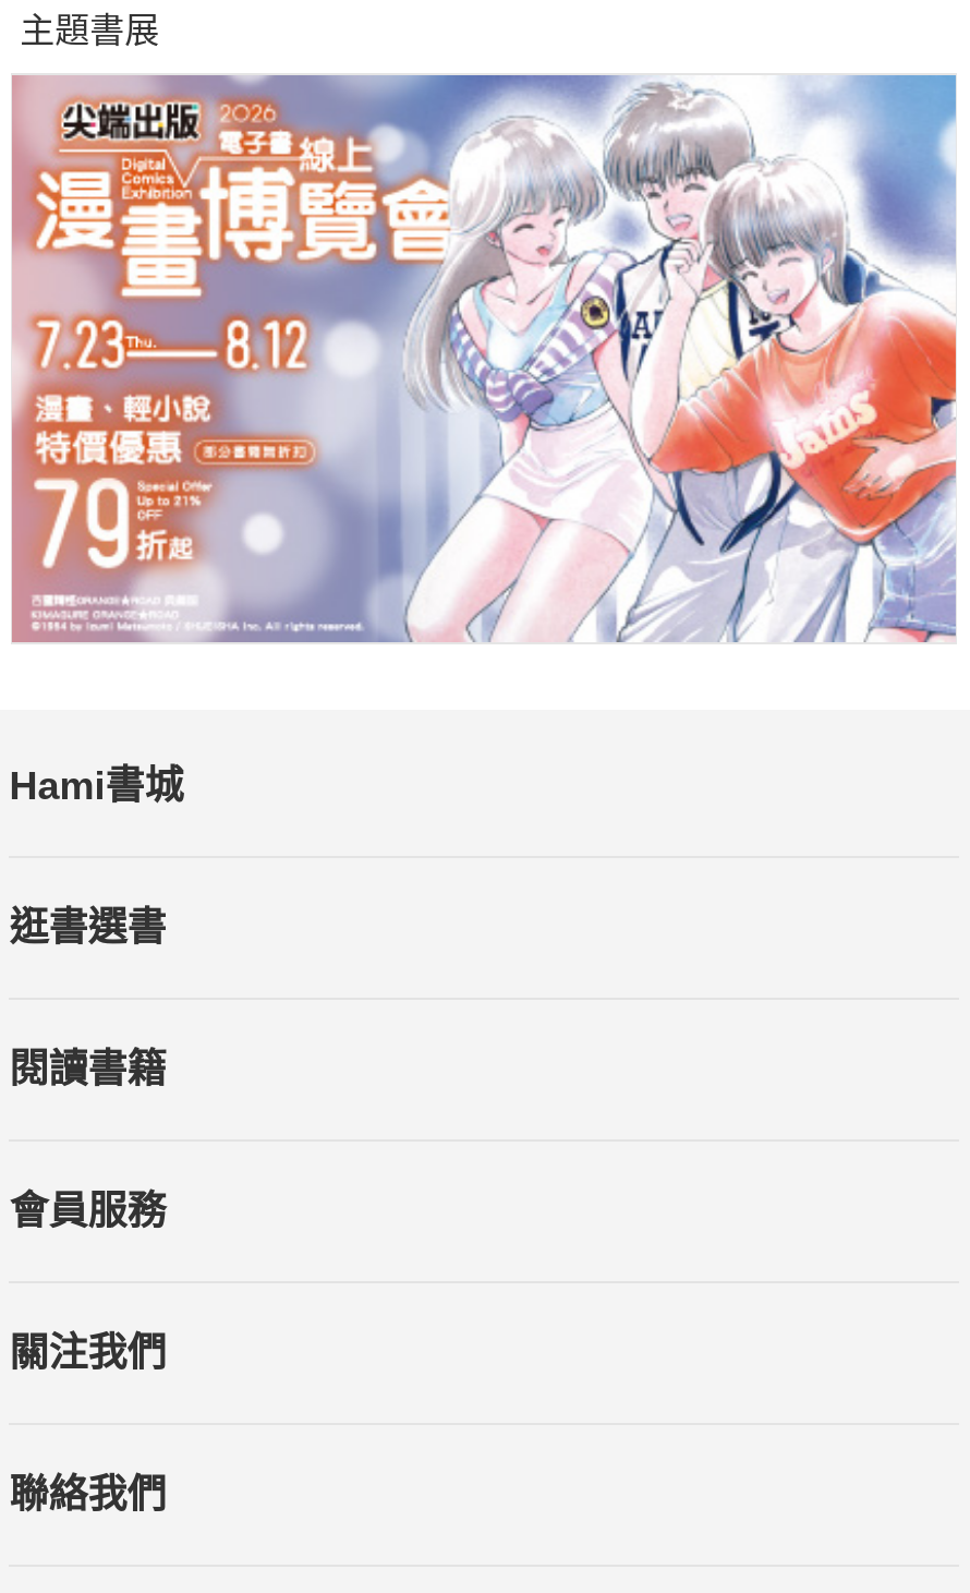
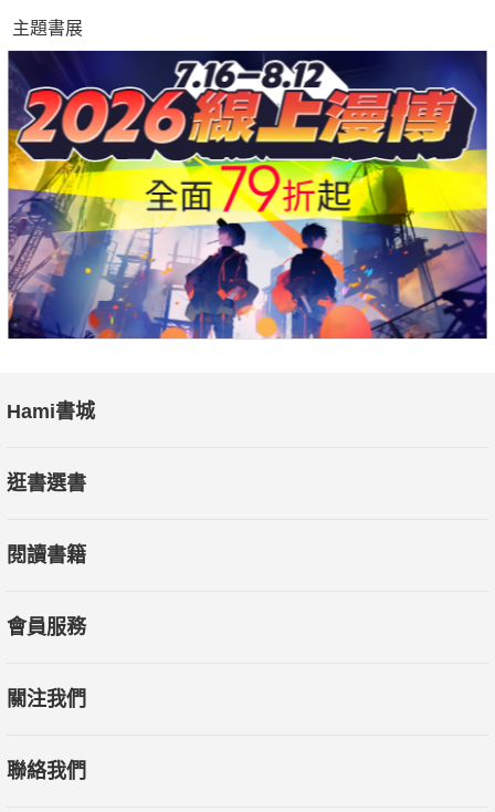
[11,73,959,644] [image] -> [8,50,488,340] [image]

